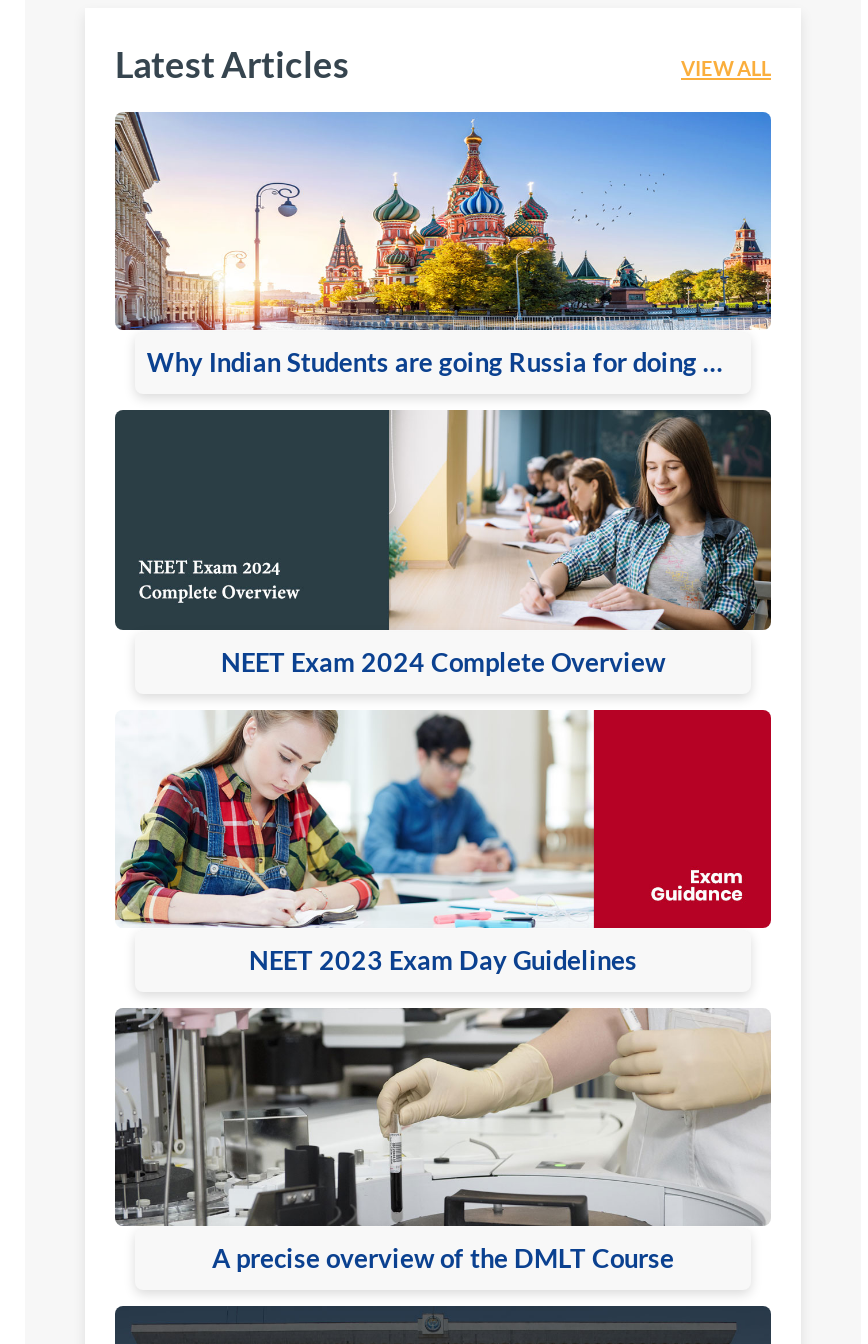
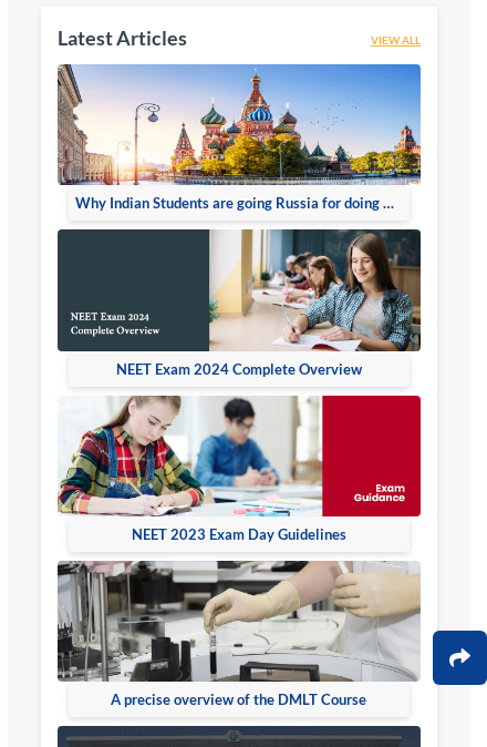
none -> [432,630,484,686] [image]

